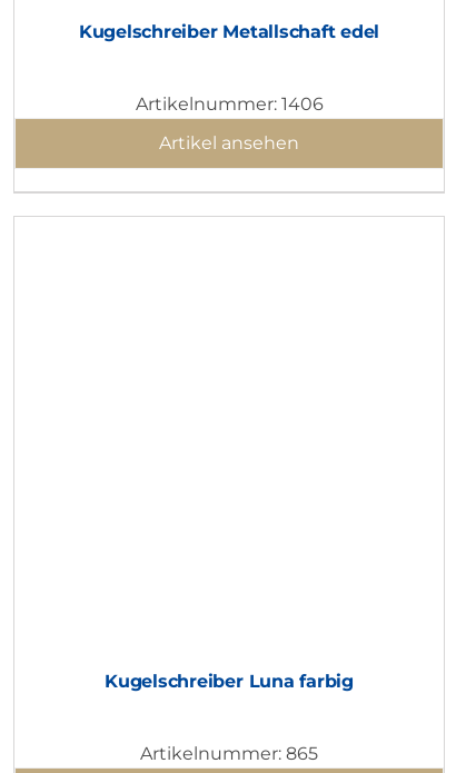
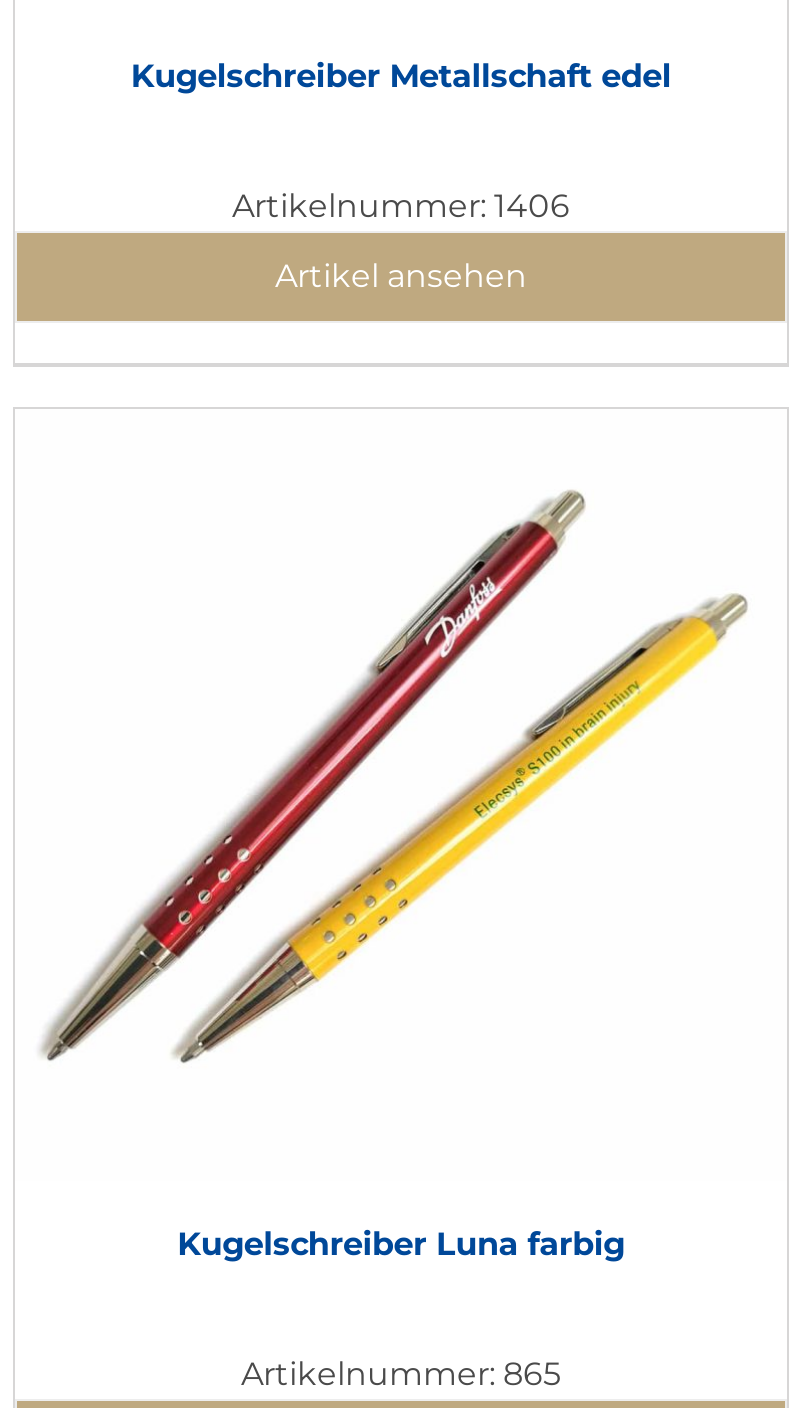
none -> [39,490,749,1064] [image]

